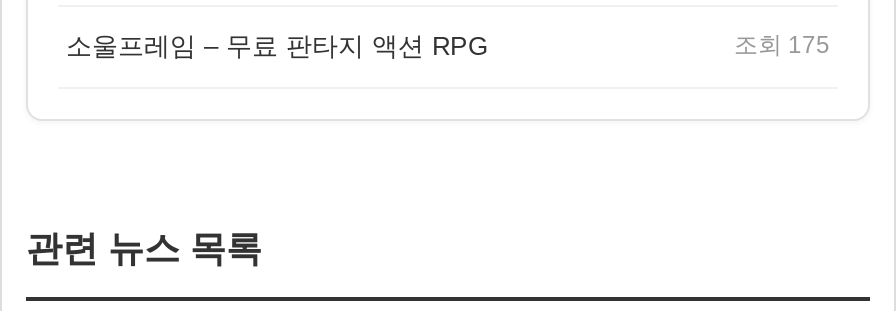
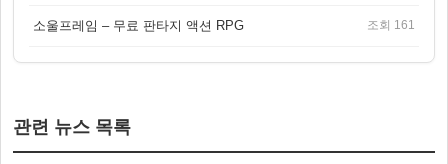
[734,31,830,59] 조회 175 -> [367,18,415,32] 조회 161

